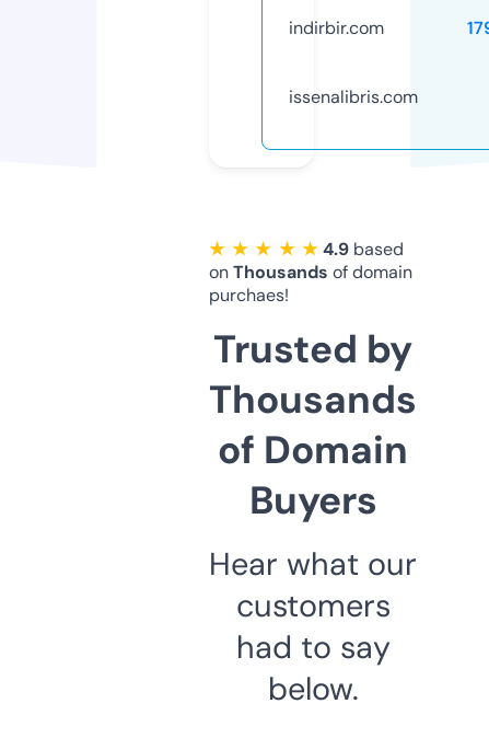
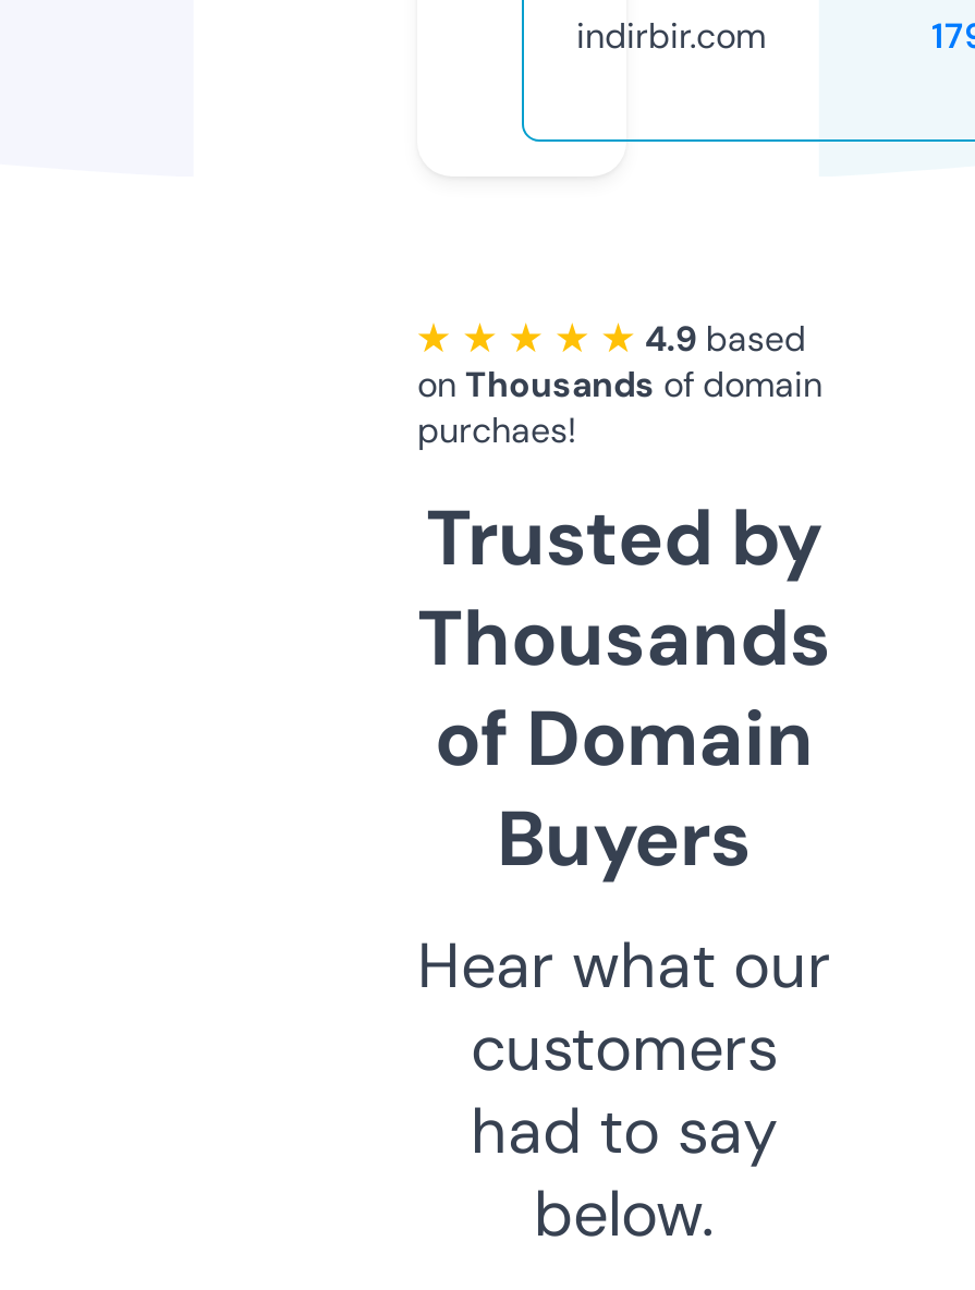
[289,85,418,108] issenalibris.com -> none

